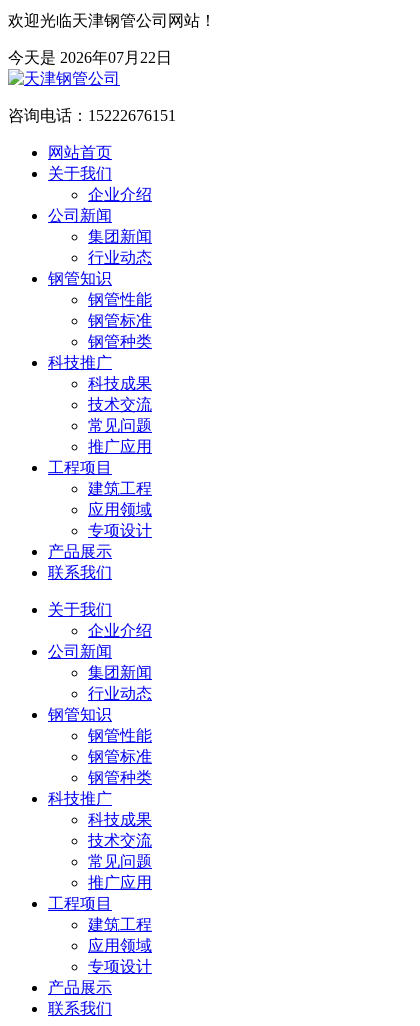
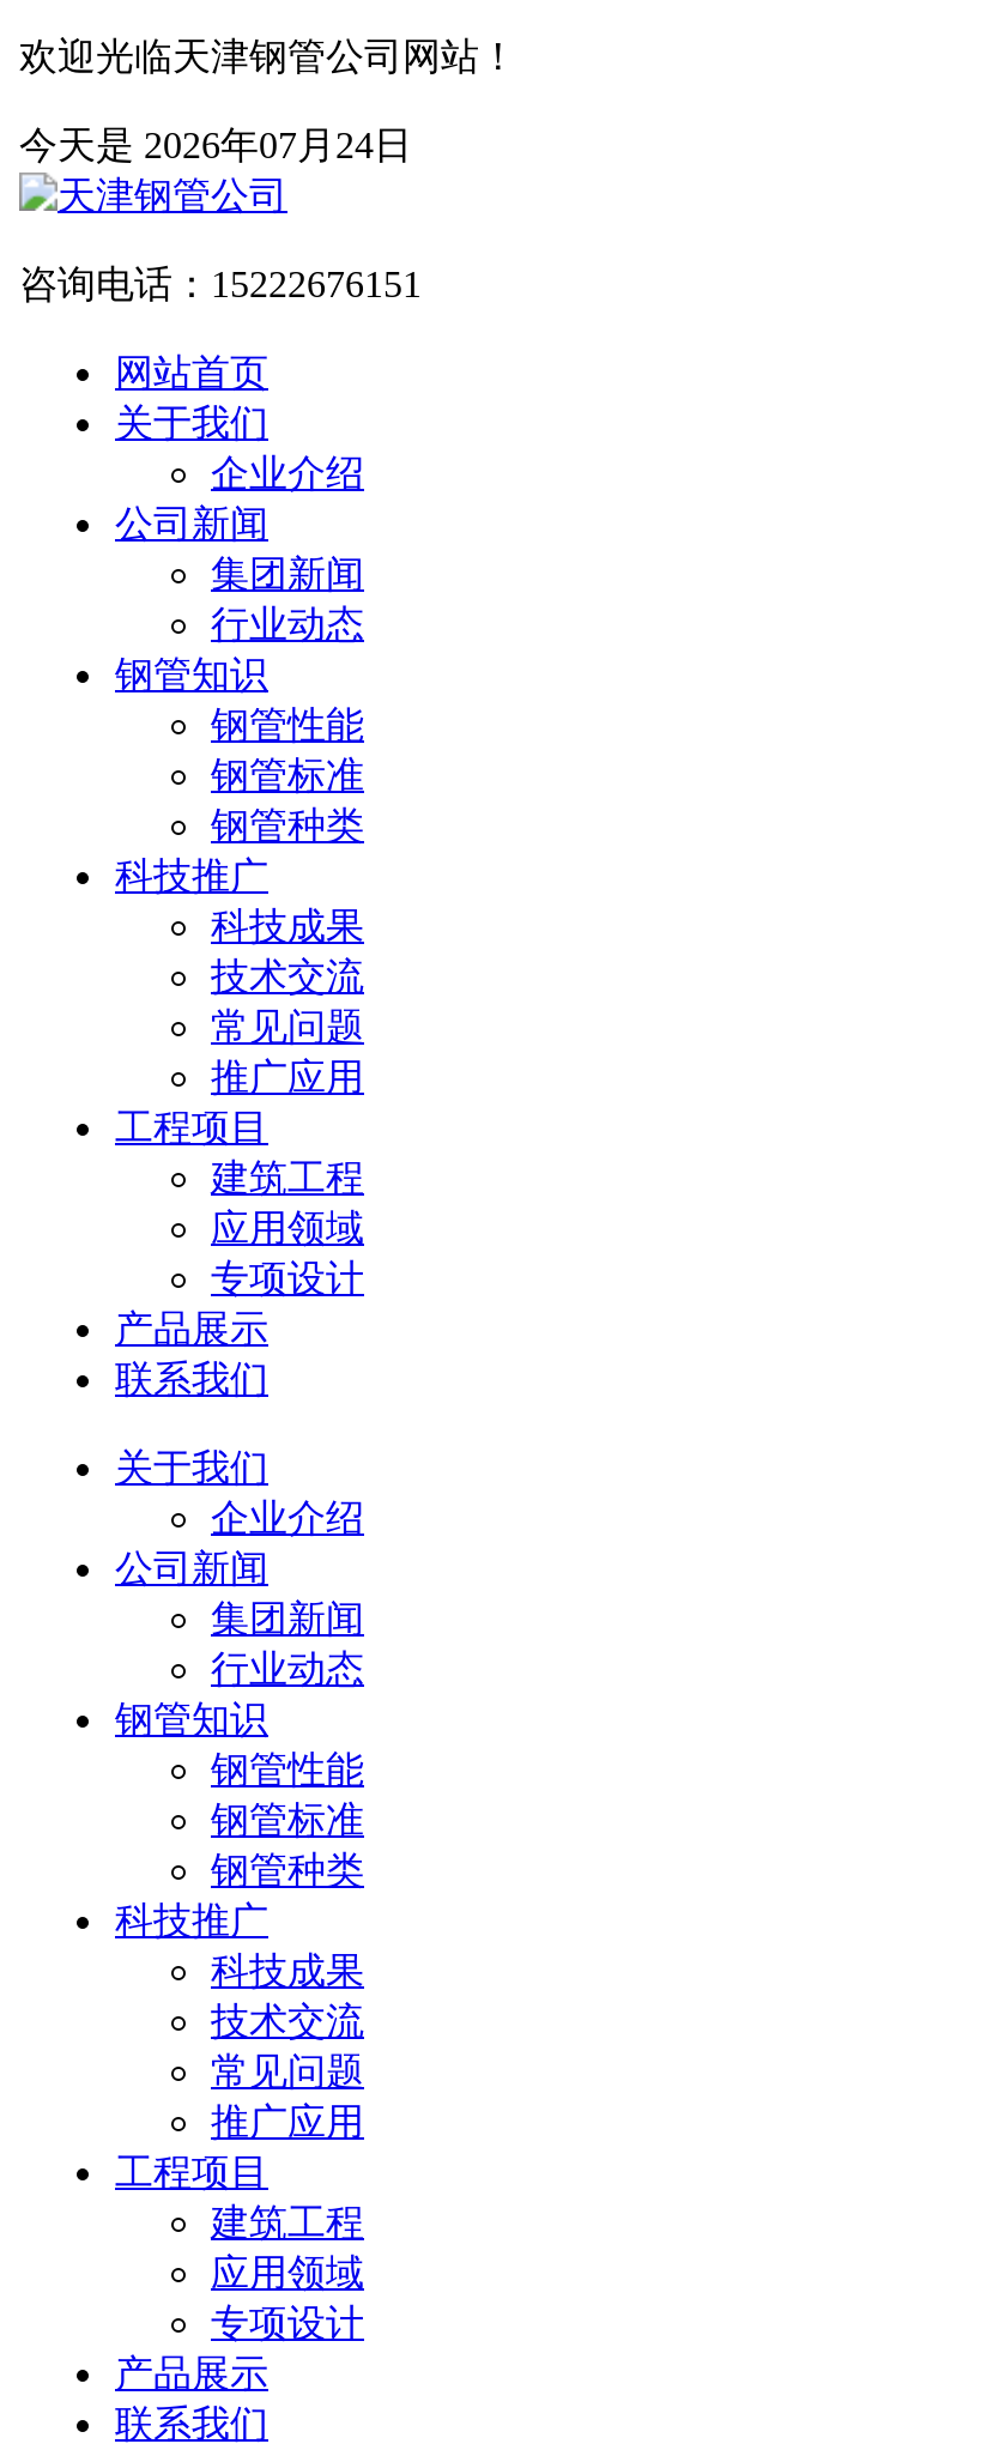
[8,49,172,66] 今天是 2026年07月22日 -> [19,125,412,165] 今天是 2026年07月24日

